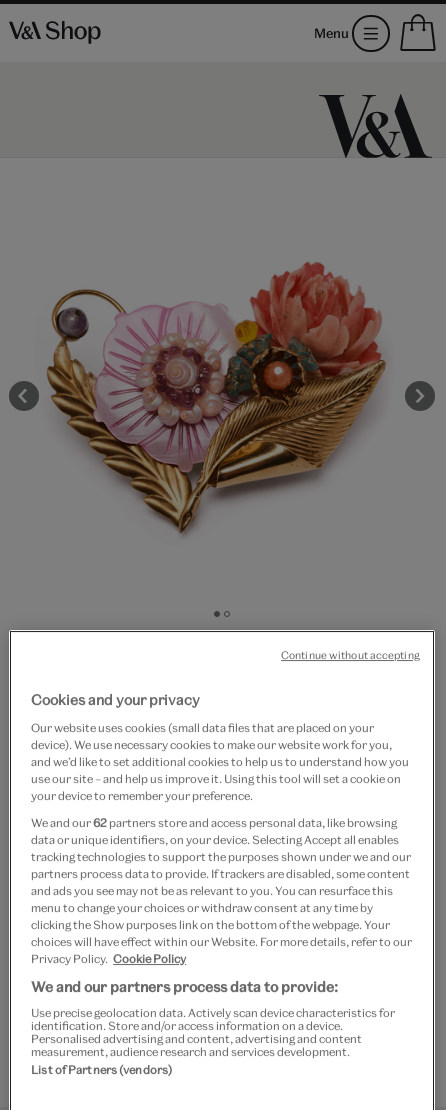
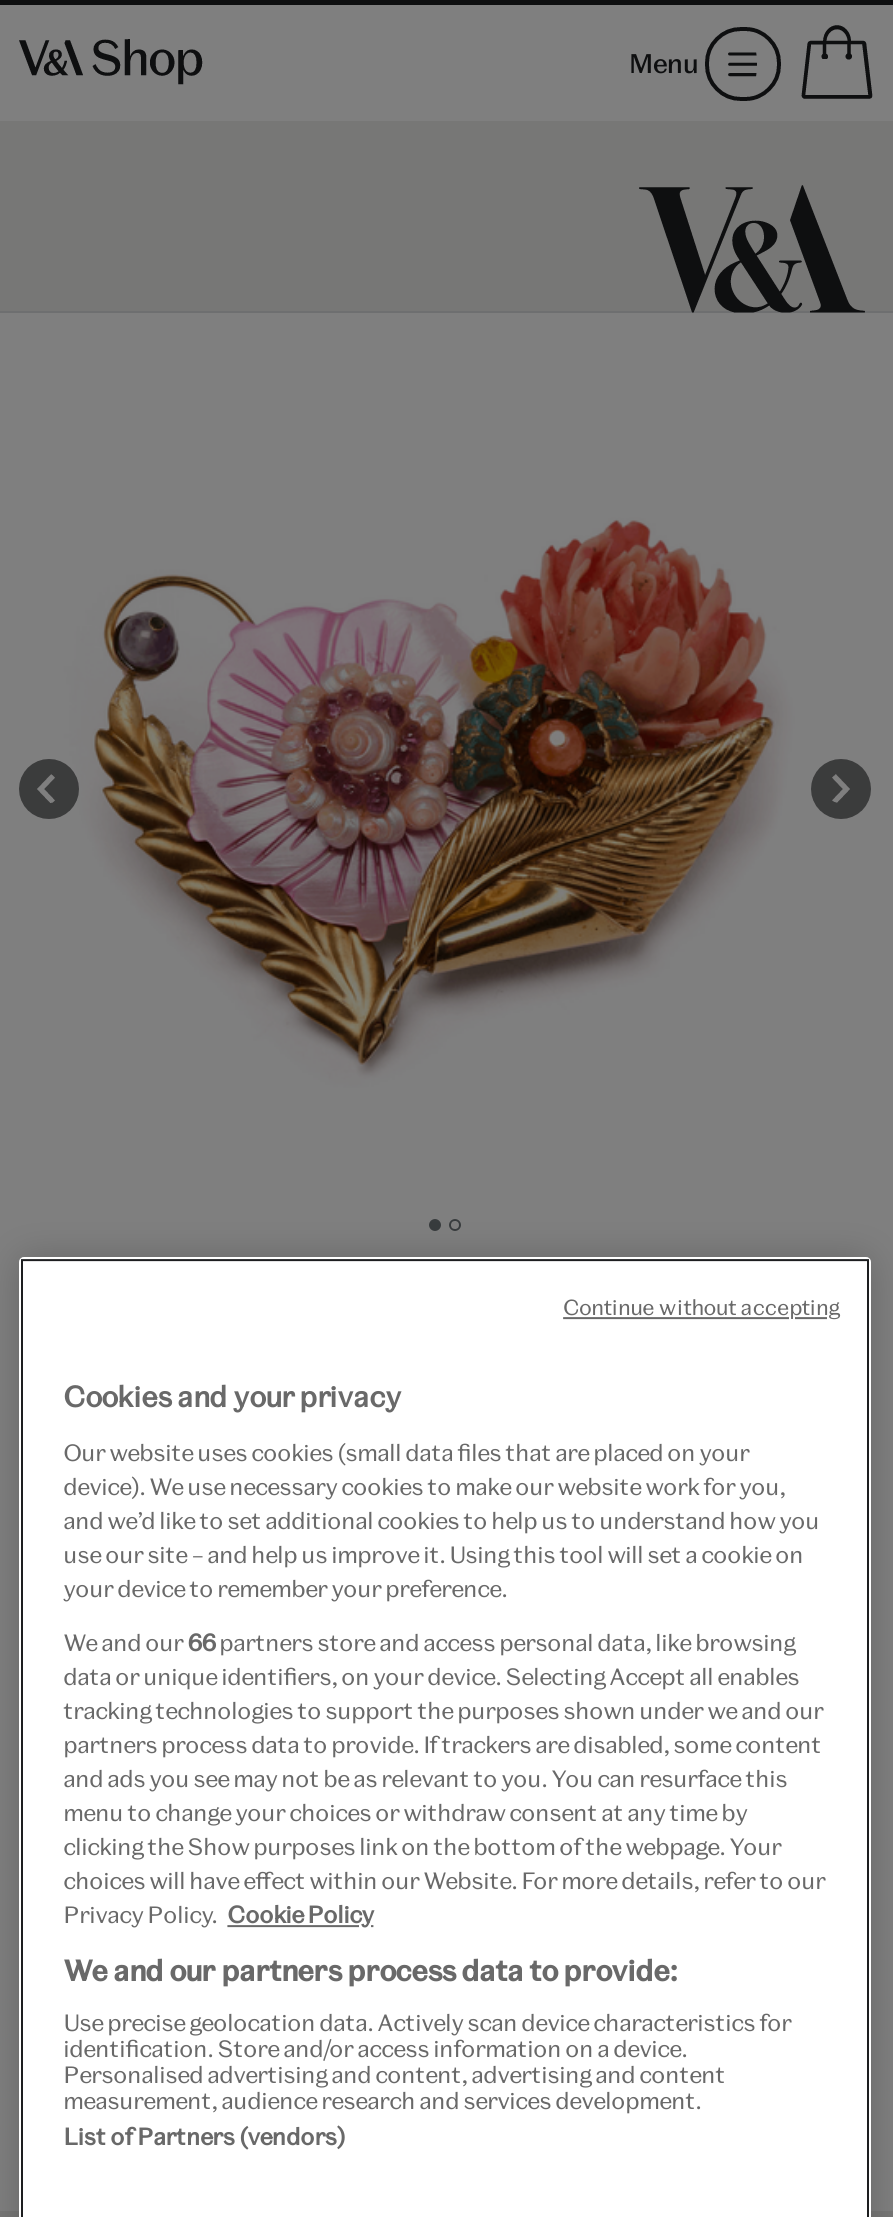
[31,816,397,829] We and our 62 partners store and access personal data, like browsing -> [63,1630,795,1656] We and our 66 partners store and access personal data, like browsing

